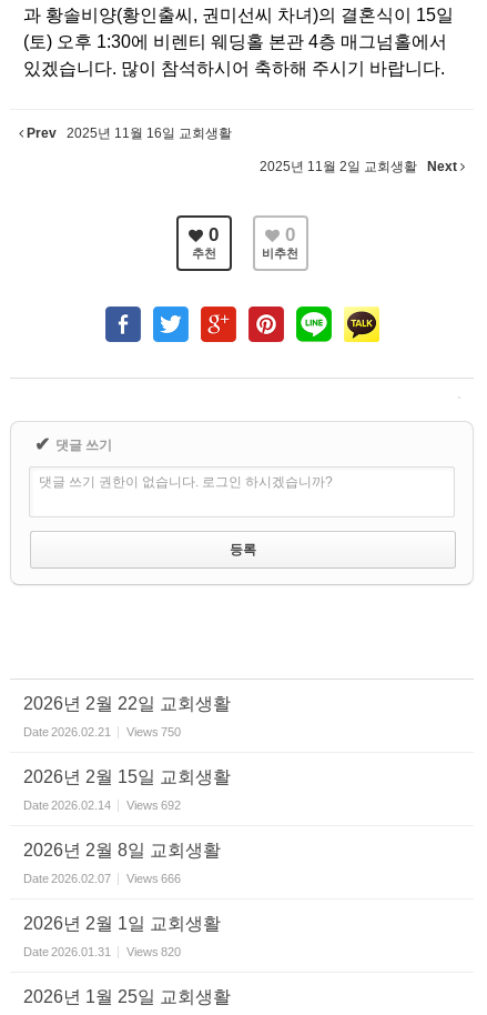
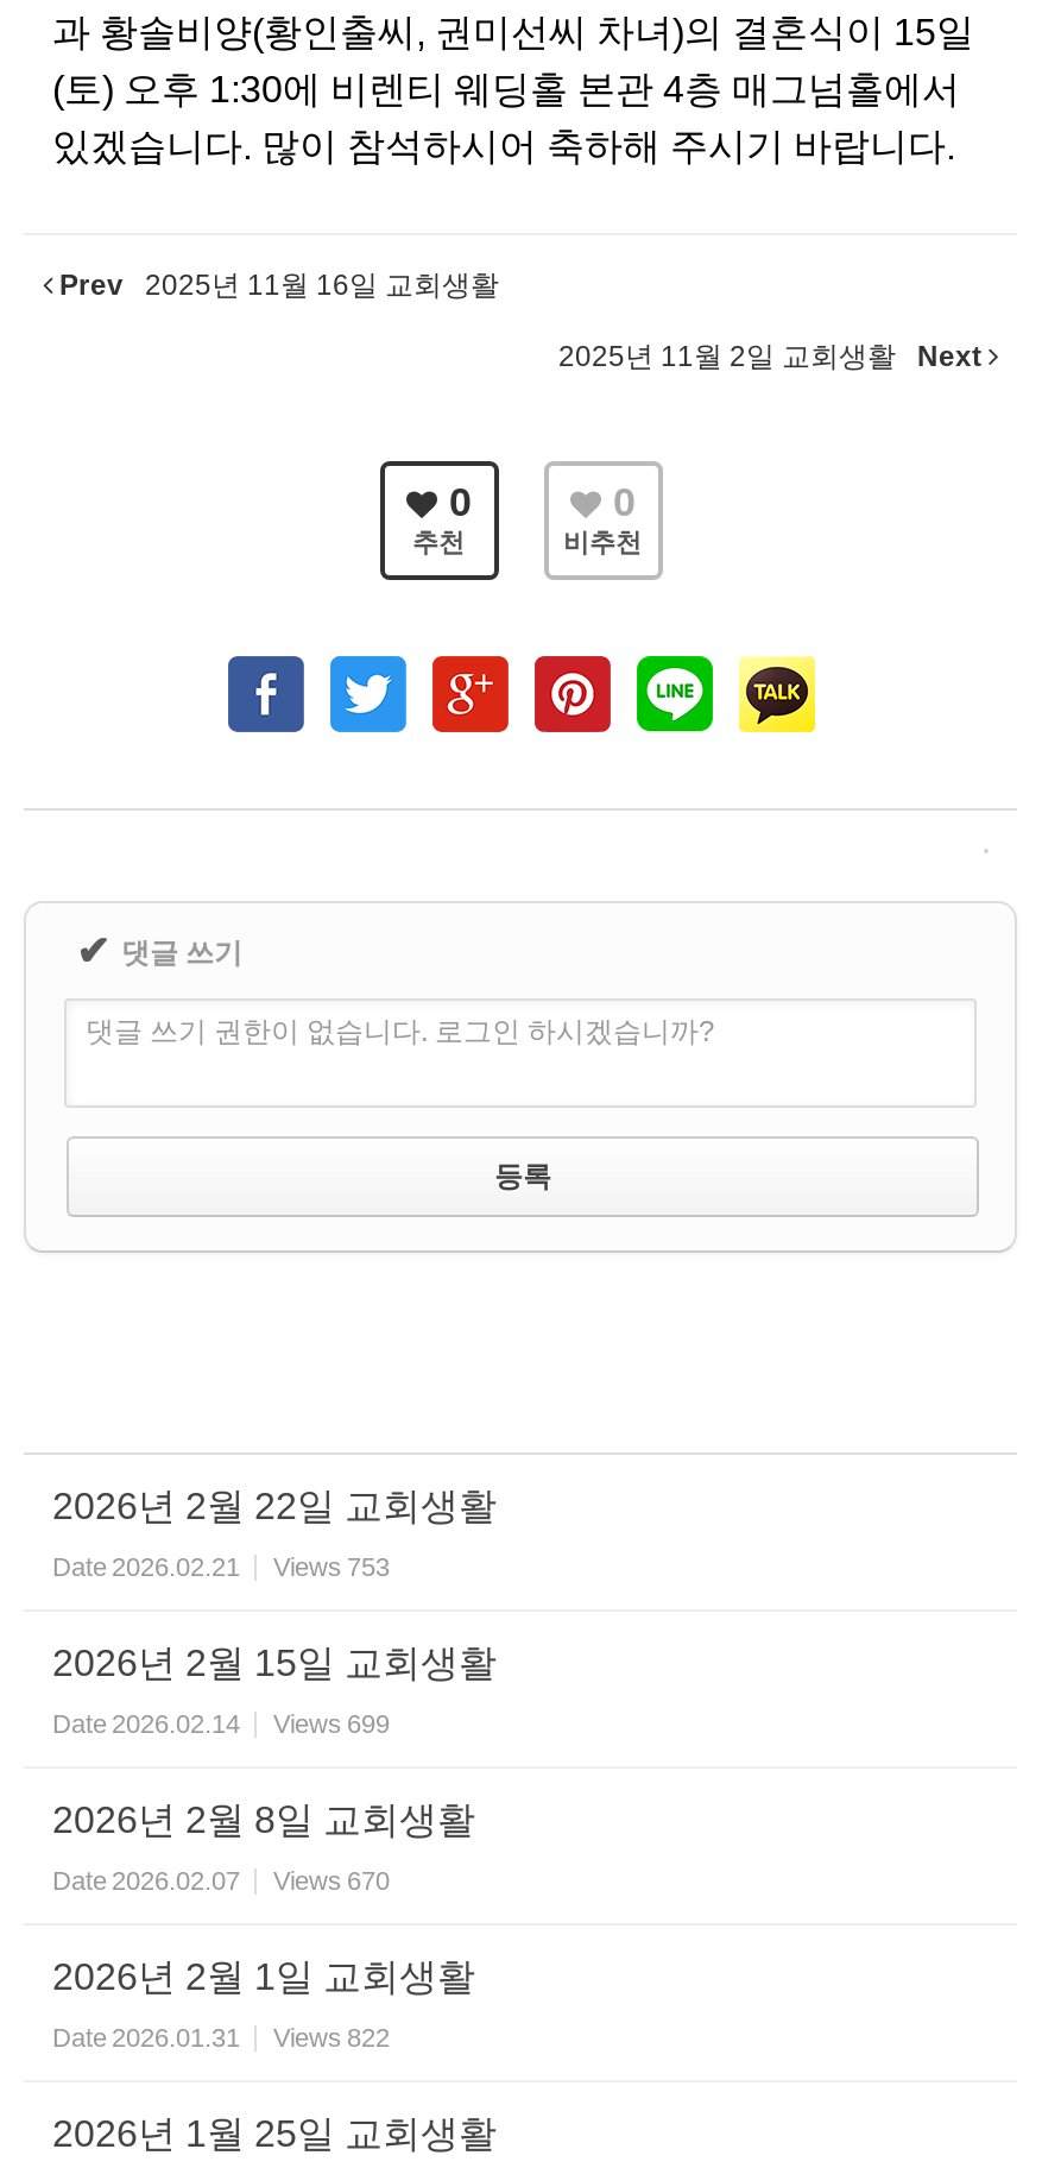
[23,725,181,738] Date 2026.02.21 Views 750 -> [52,1552,390,1581] Date 2026.02.21 Views 753
[23,798,181,812] Date 2026.02.14 Views 692 -> [52,1709,390,1738] Date 2026.02.14 Views 699
[23,872,181,885] Date 2026.02.07 Views 666 -> [52,1866,390,1895] Date 2026.02.07 Views 670
[23,945,181,958] Date 2026.01.31 Views 820 -> [52,2023,390,2052] Date 2026.01.31 Views 822

